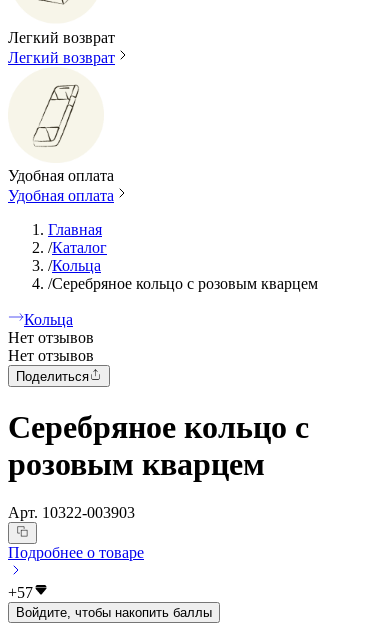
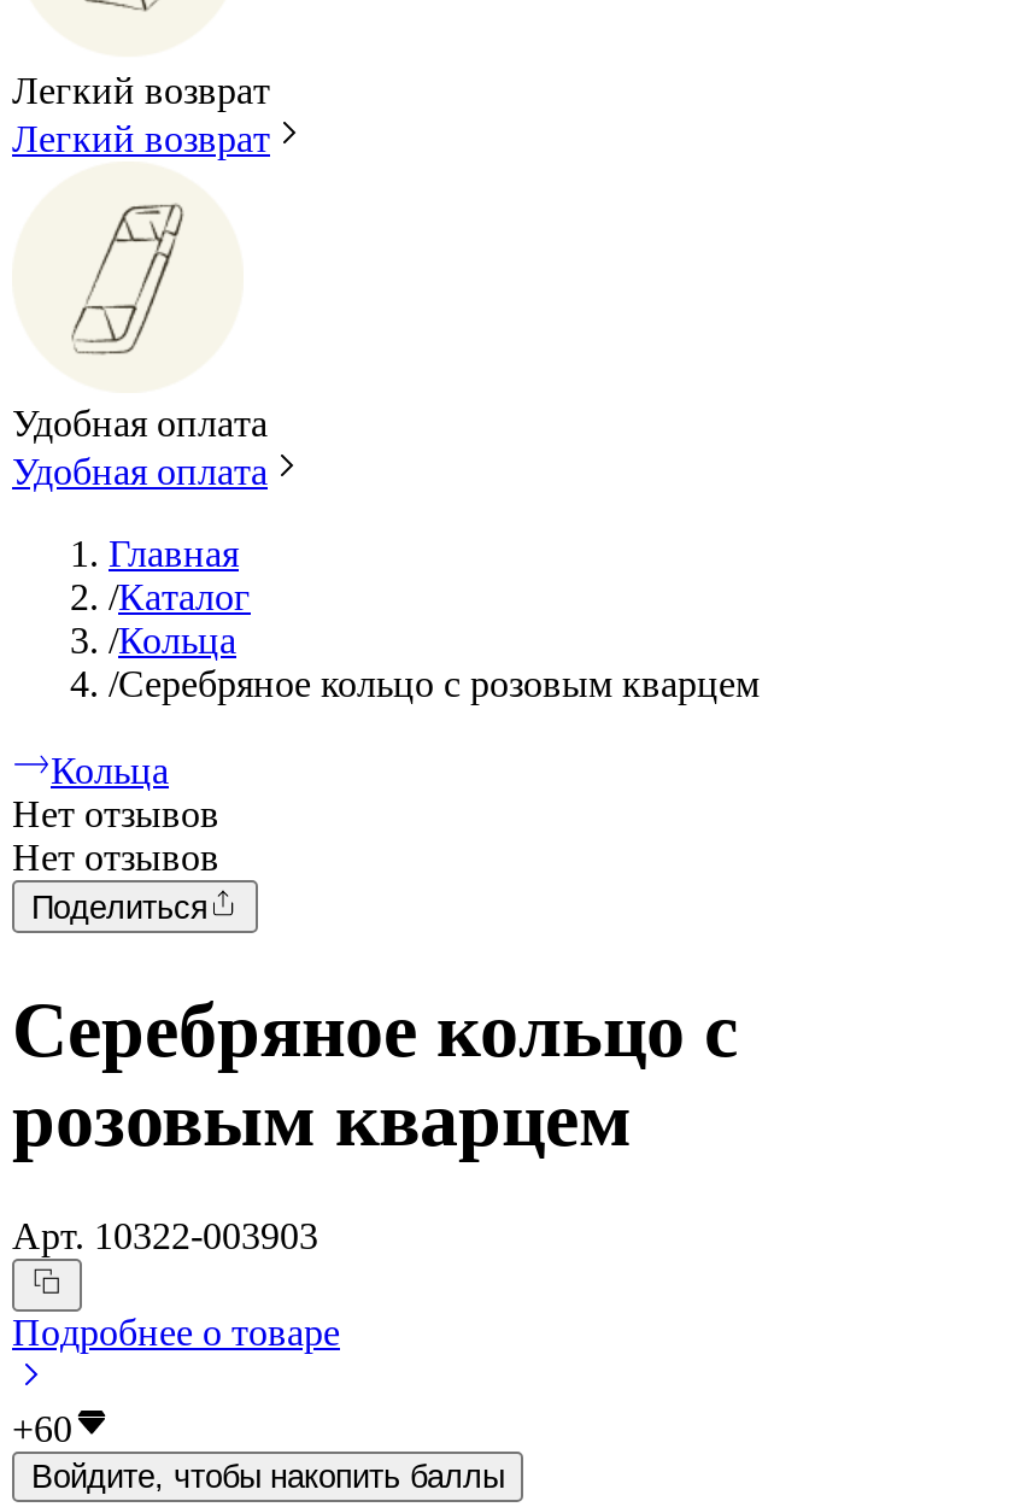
[8,584,33,601] +57 -> [12,1409,72,1450] +60

